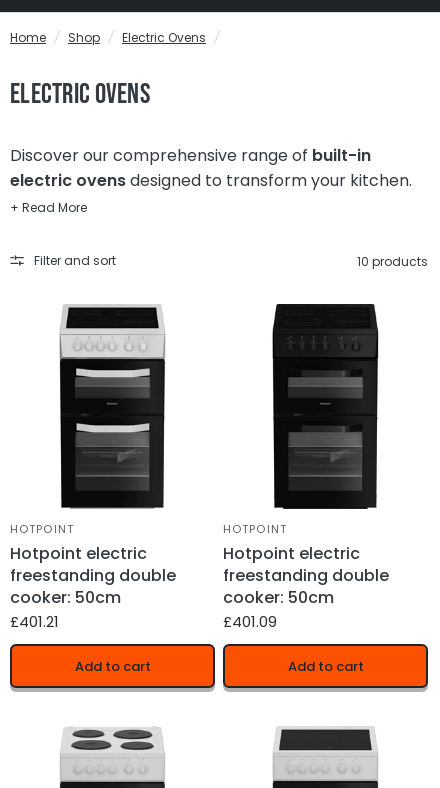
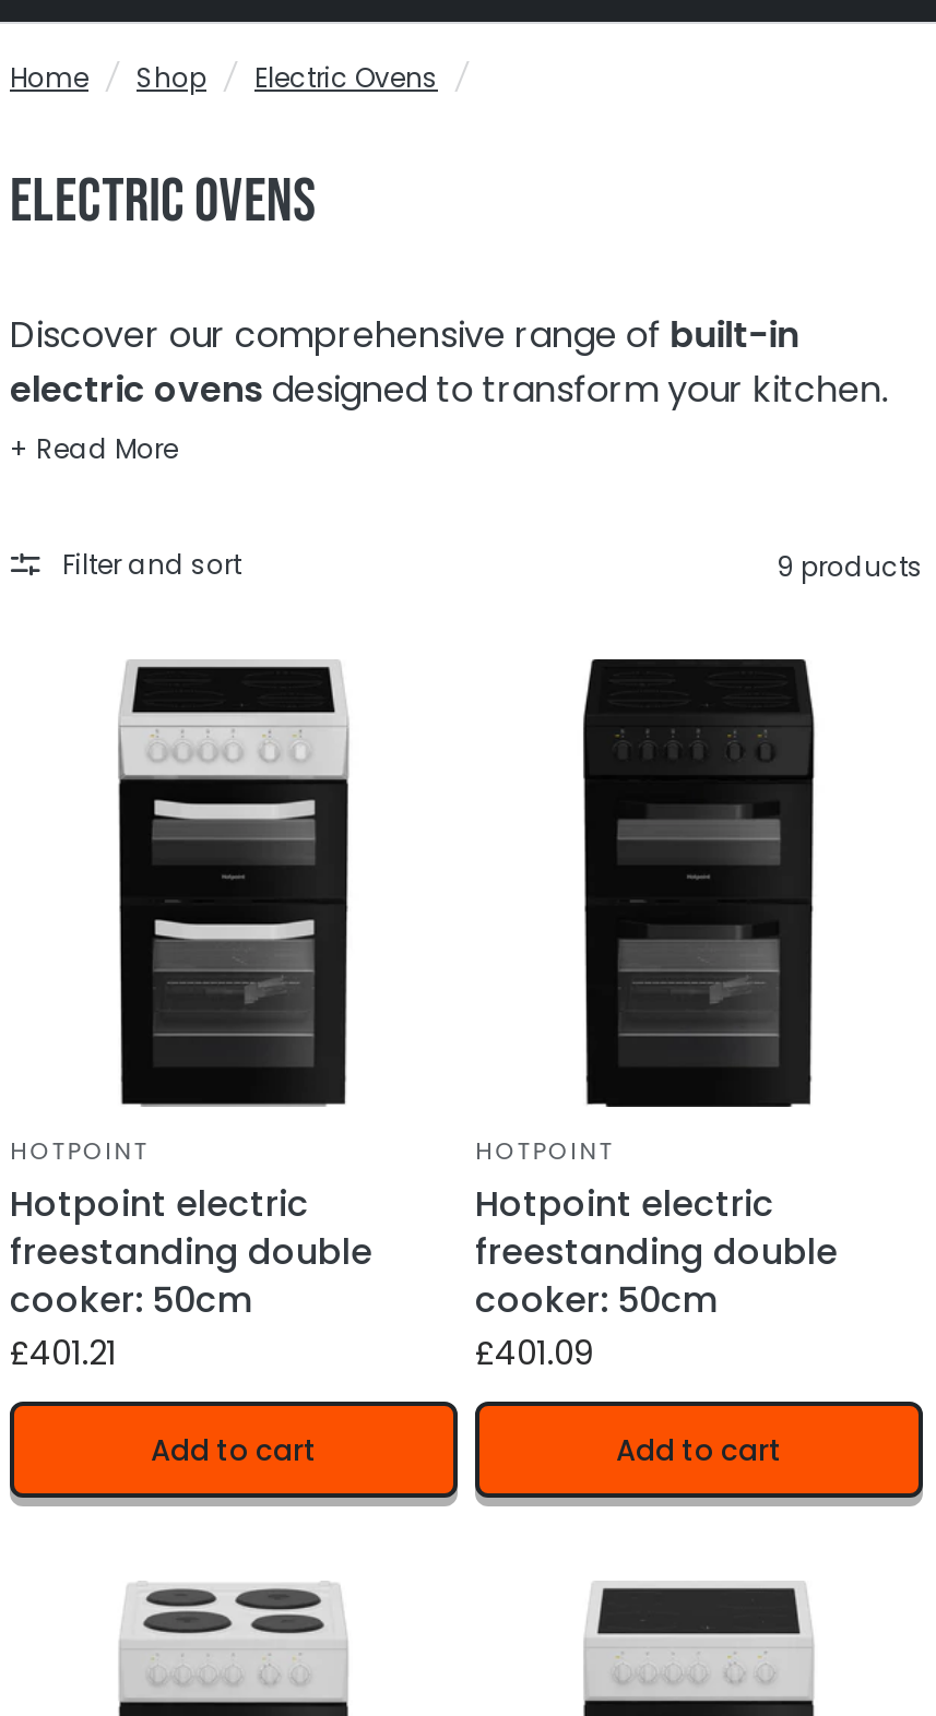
[357,253,428,270] 10 products -> [777,547,923,584] 9 products

